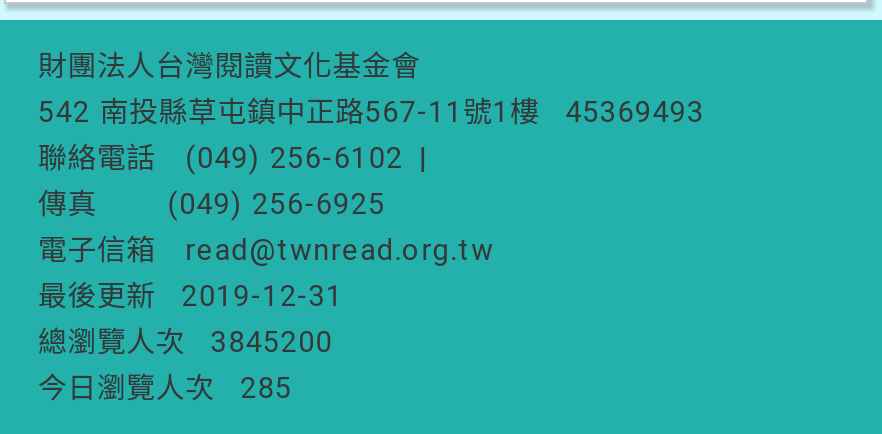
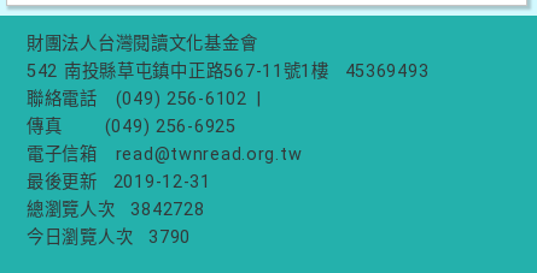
[38,326,333,360] 總瀏覽人次 3845200 -> [27,200,204,220] 總瀏覽人次 3842728
[38,372,292,406] 今日瀏覽人次 285 -> [27,227,191,248] 今日瀏覽人次 3790

